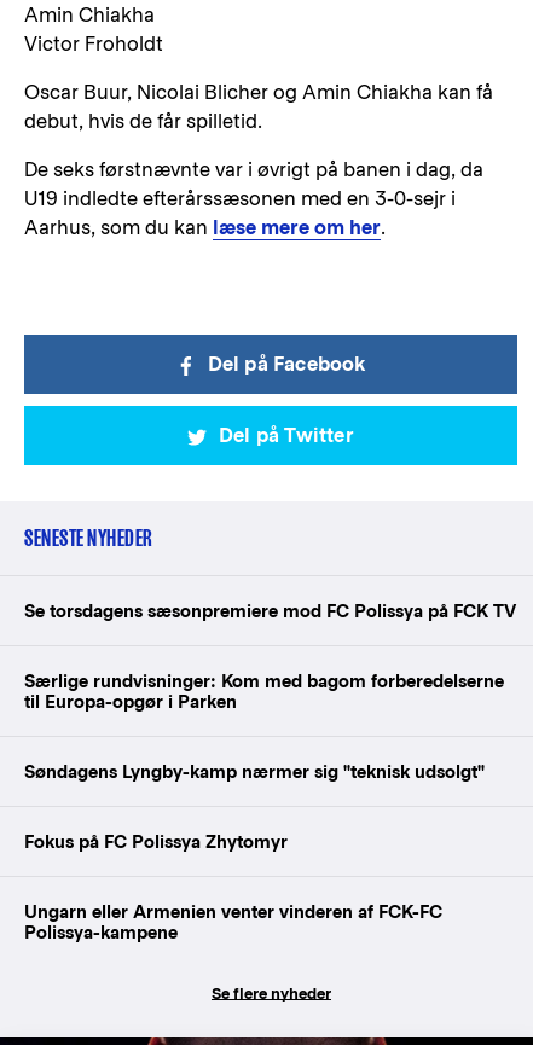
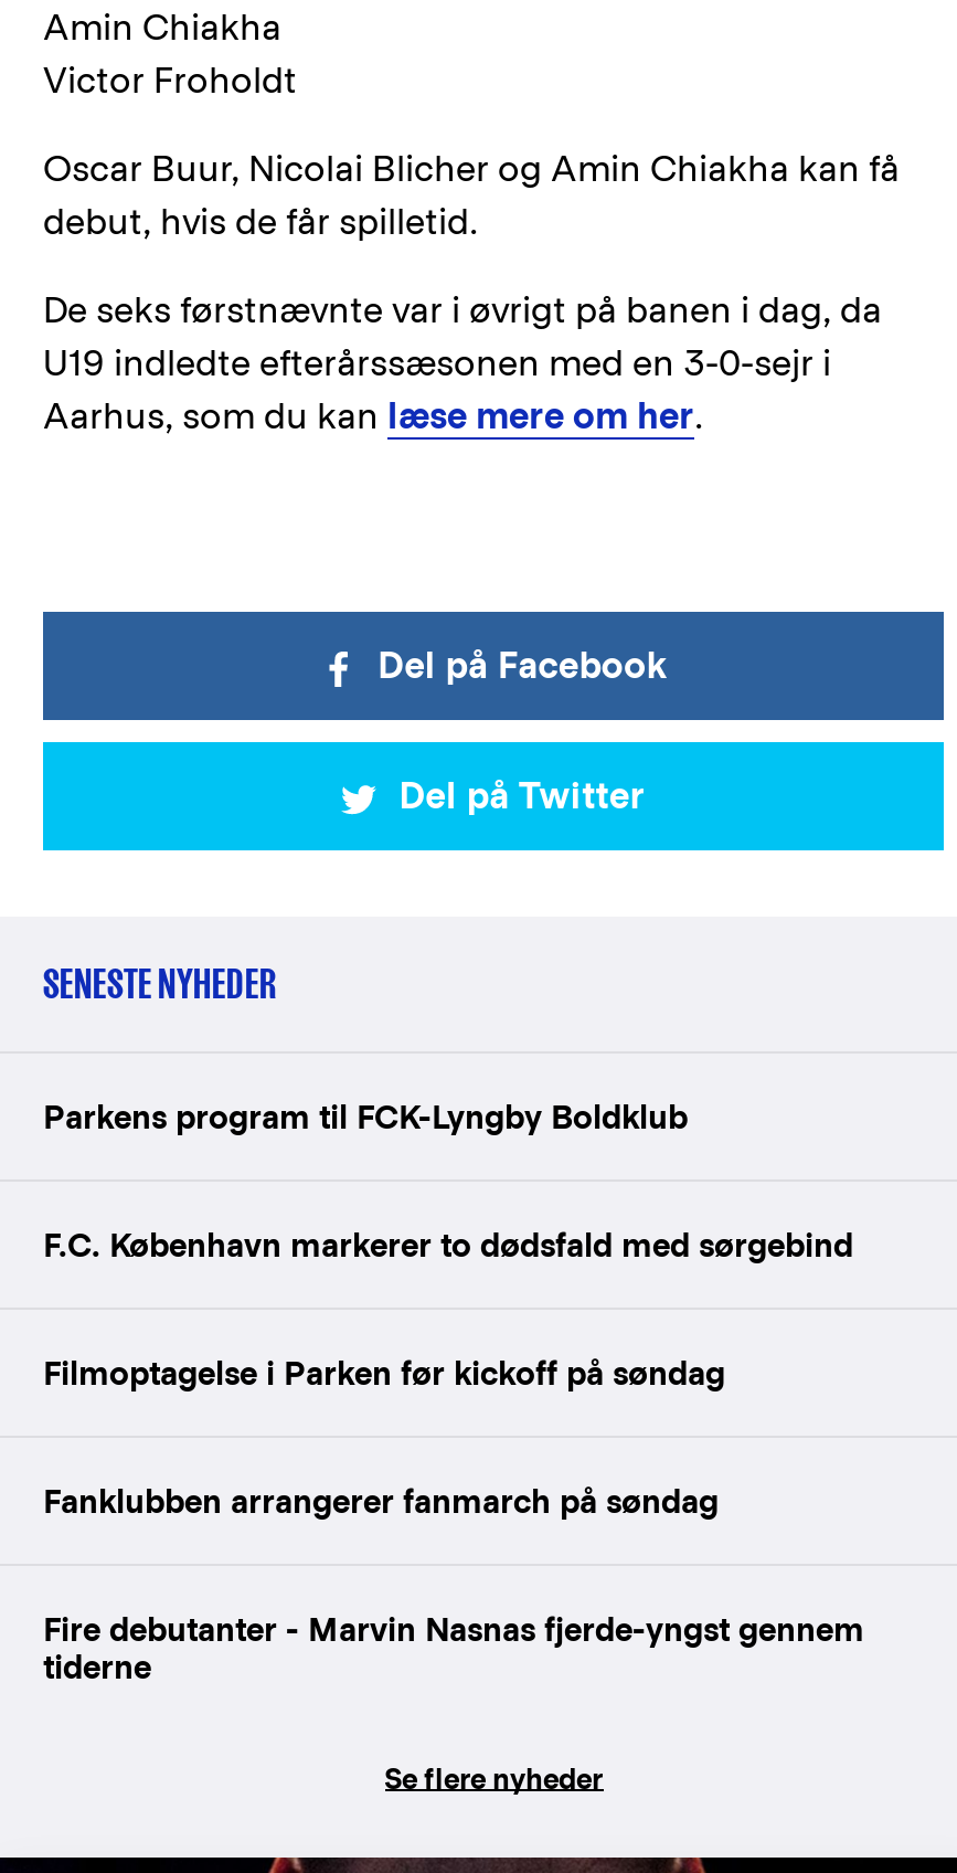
[24,600,516,621] Se torsdagens sæsonpremiere mod FC Polissya på FCK TV -> [43,1098,688,1135] Parkens program til FCK-Lyngby Boldklub
[24,670,504,712] Særlige rundvisninger: Kom med bagom forberedelserne | til Europa-opgør i Parken -> [43,1226,853,1263] F.C. København markerer to dødsfald med sørgebind
[24,761,485,782] Søndagens Lyngby-kamp nærmer sig "teknisk udsolgt" -> [43,1354,725,1391] Filmoptagelse i Parken før kickoff på søndag
[24,831,288,852] Fokus på FC Polissya Zhytomyr -> [43,1482,719,1520] Fanklubben arrangerer fanmarch på søndag
[24,901,442,942] Ungarn eller Armenien venter vinderen af FCK-FC | Polissya-kampene -> [43,1610,864,1685] Fire debutanter - Marvin Nasnas fjerde-yngst gennem | tiderne

